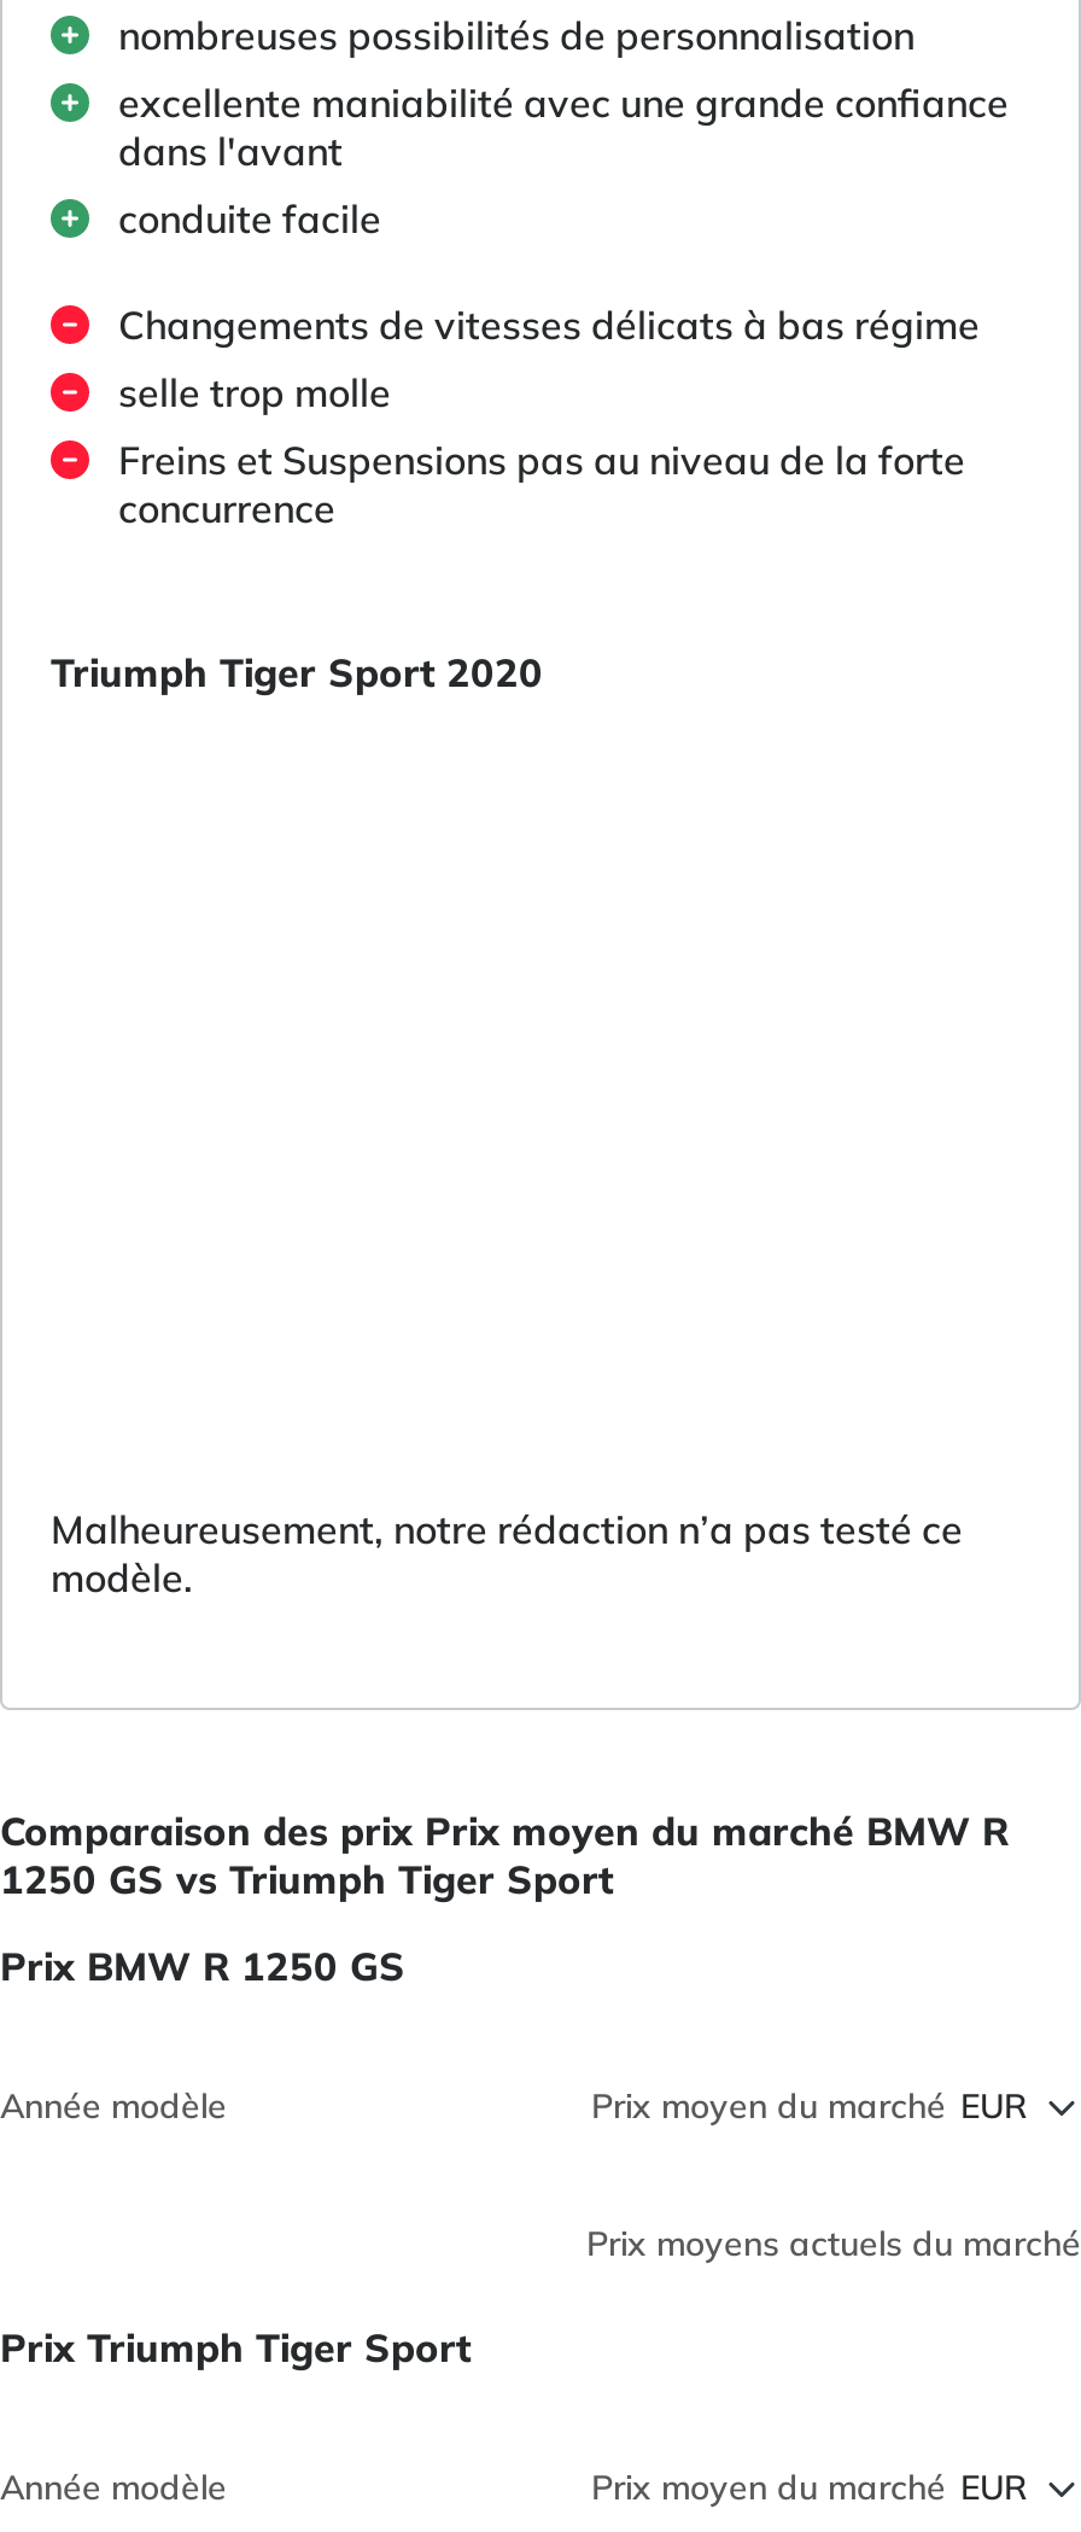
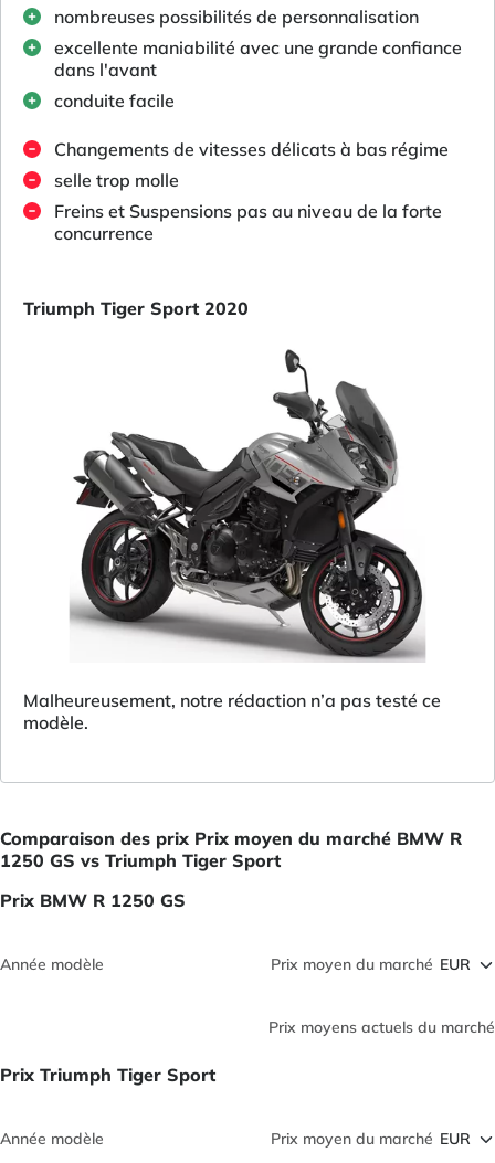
none -> [69,349,426,663] [image]

